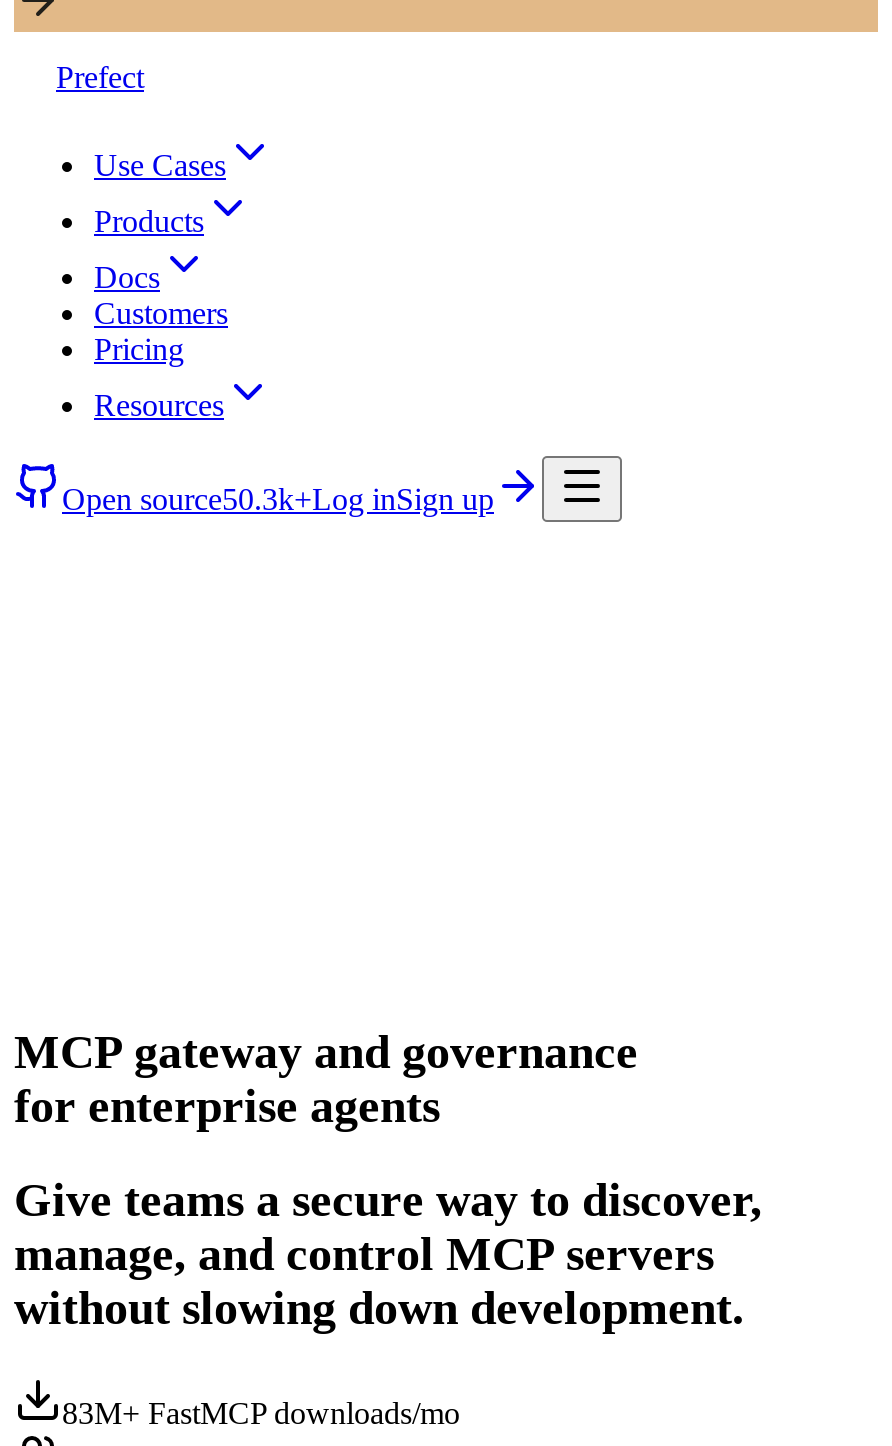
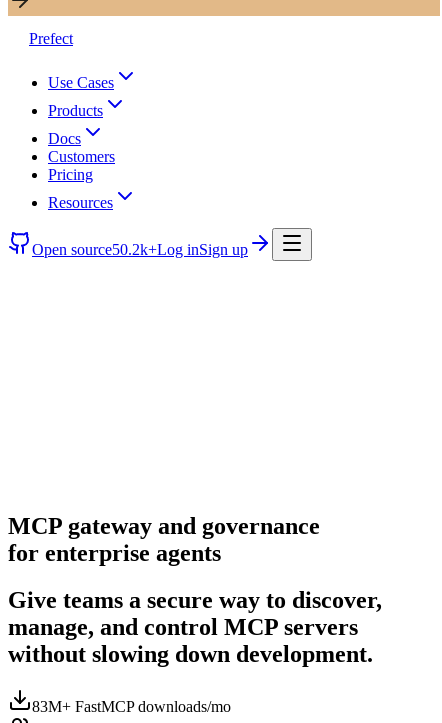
[62,482,494,516] Open source50.3k+Log inSign up -> [32,241,248,258] Open source50.2k+Log inSign up

